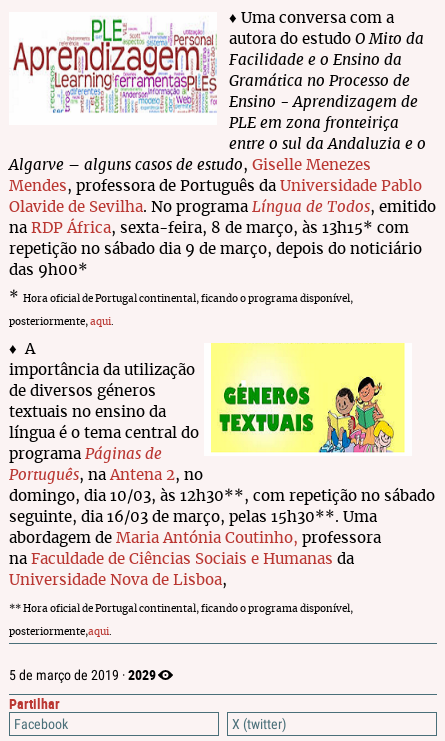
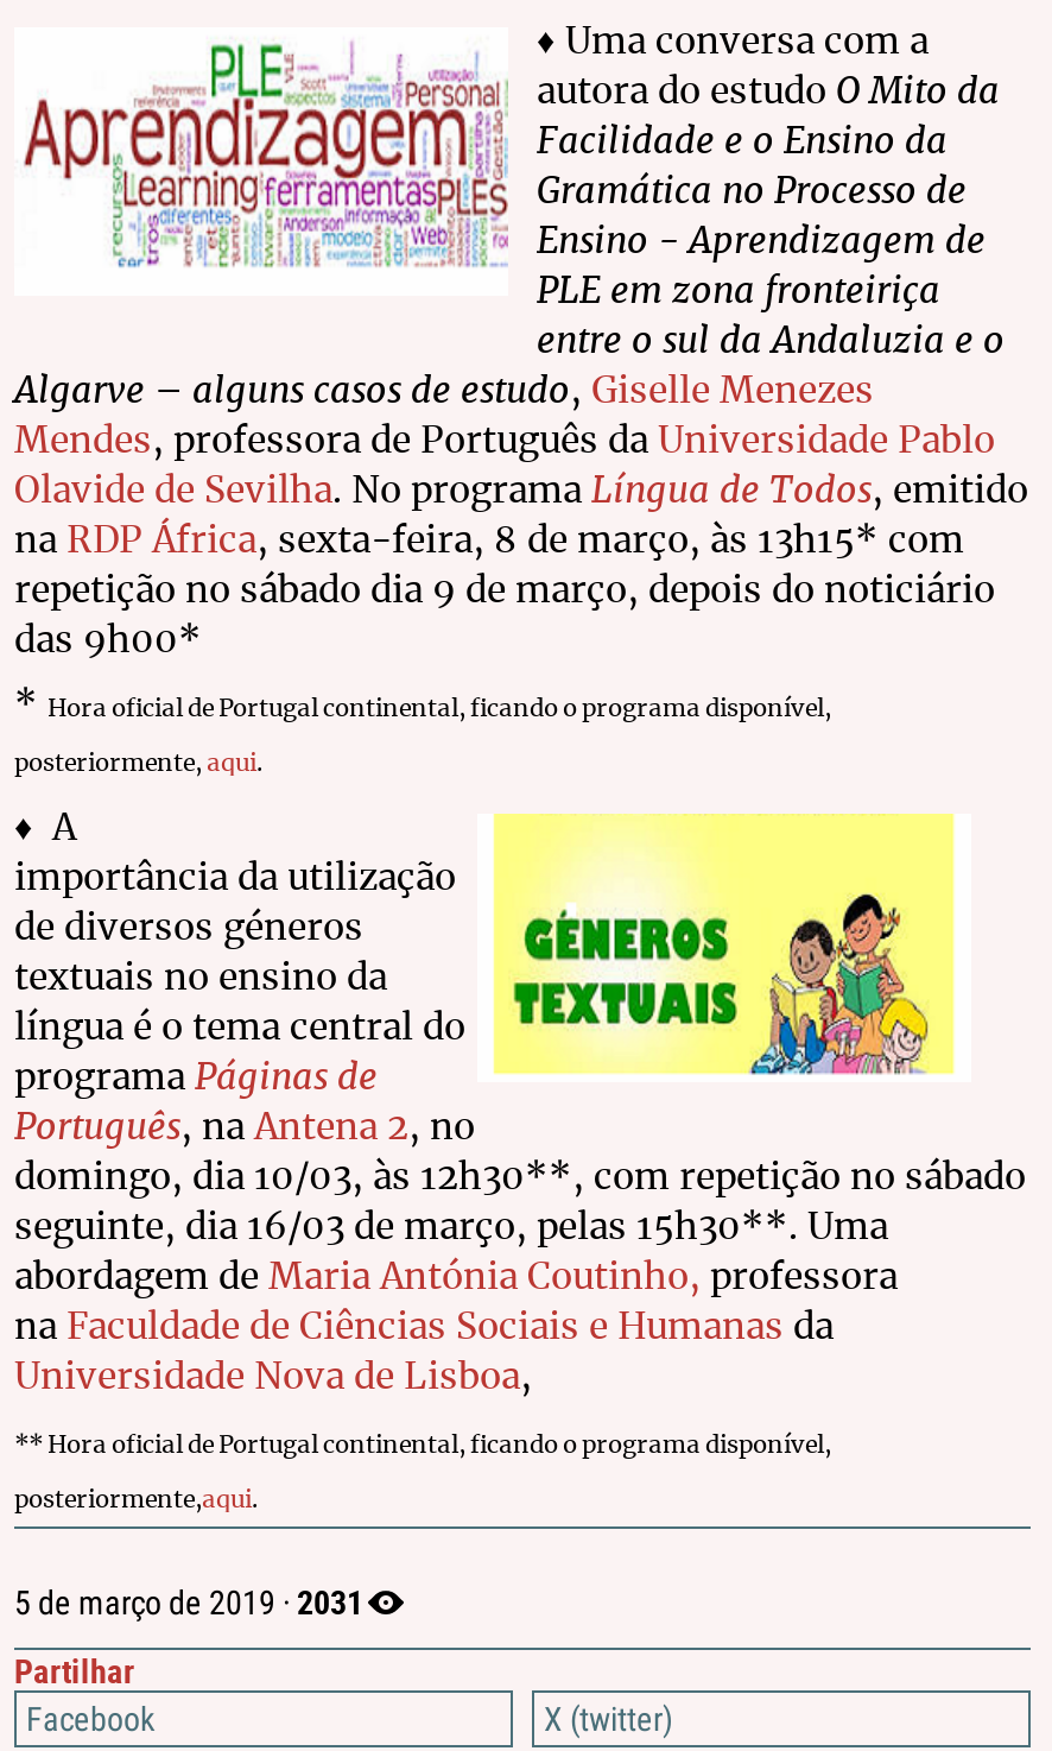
[9,665,156,684] 5 de março de 2019 · 2029 -> [14,1579,363,1624] 5 de março de 2019 · 2031

